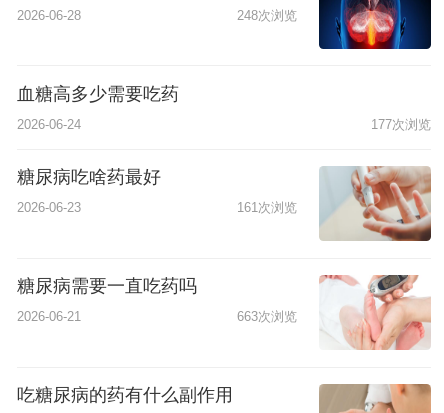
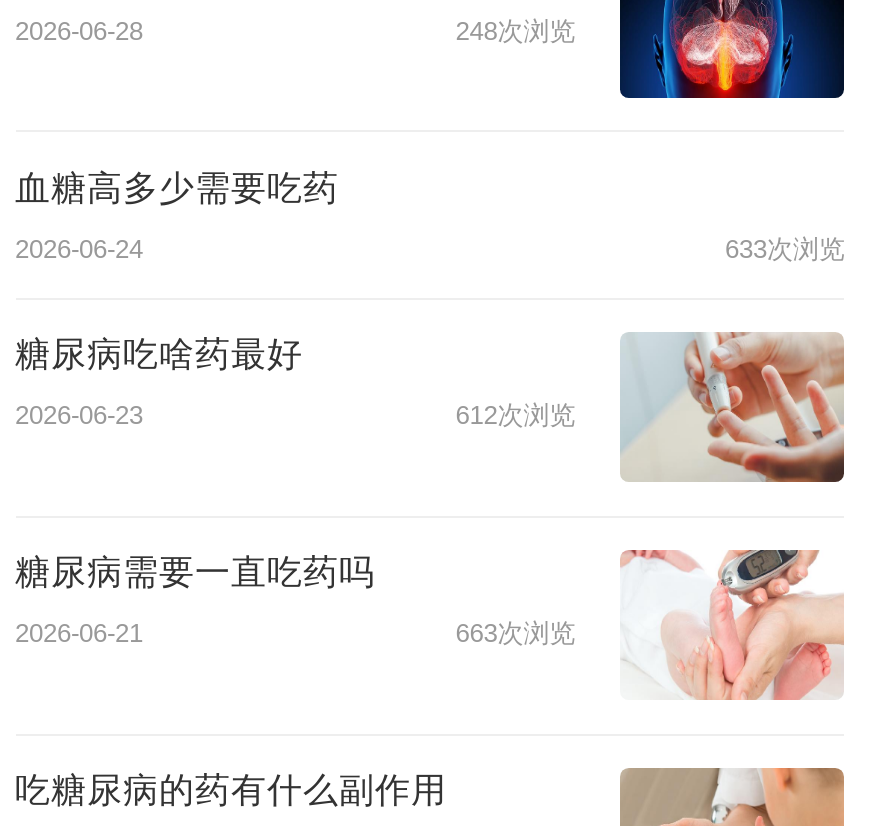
[371,117,431,132] 177次浏览 -> [725,234,845,264] 633次浏览
[237,200,297,215] 161次浏览 -> [456,400,576,430] 612次浏览

